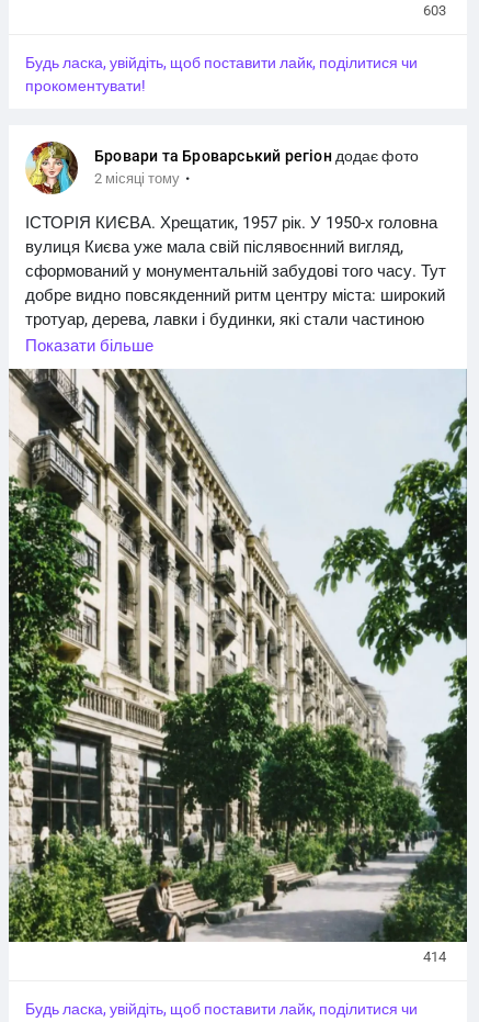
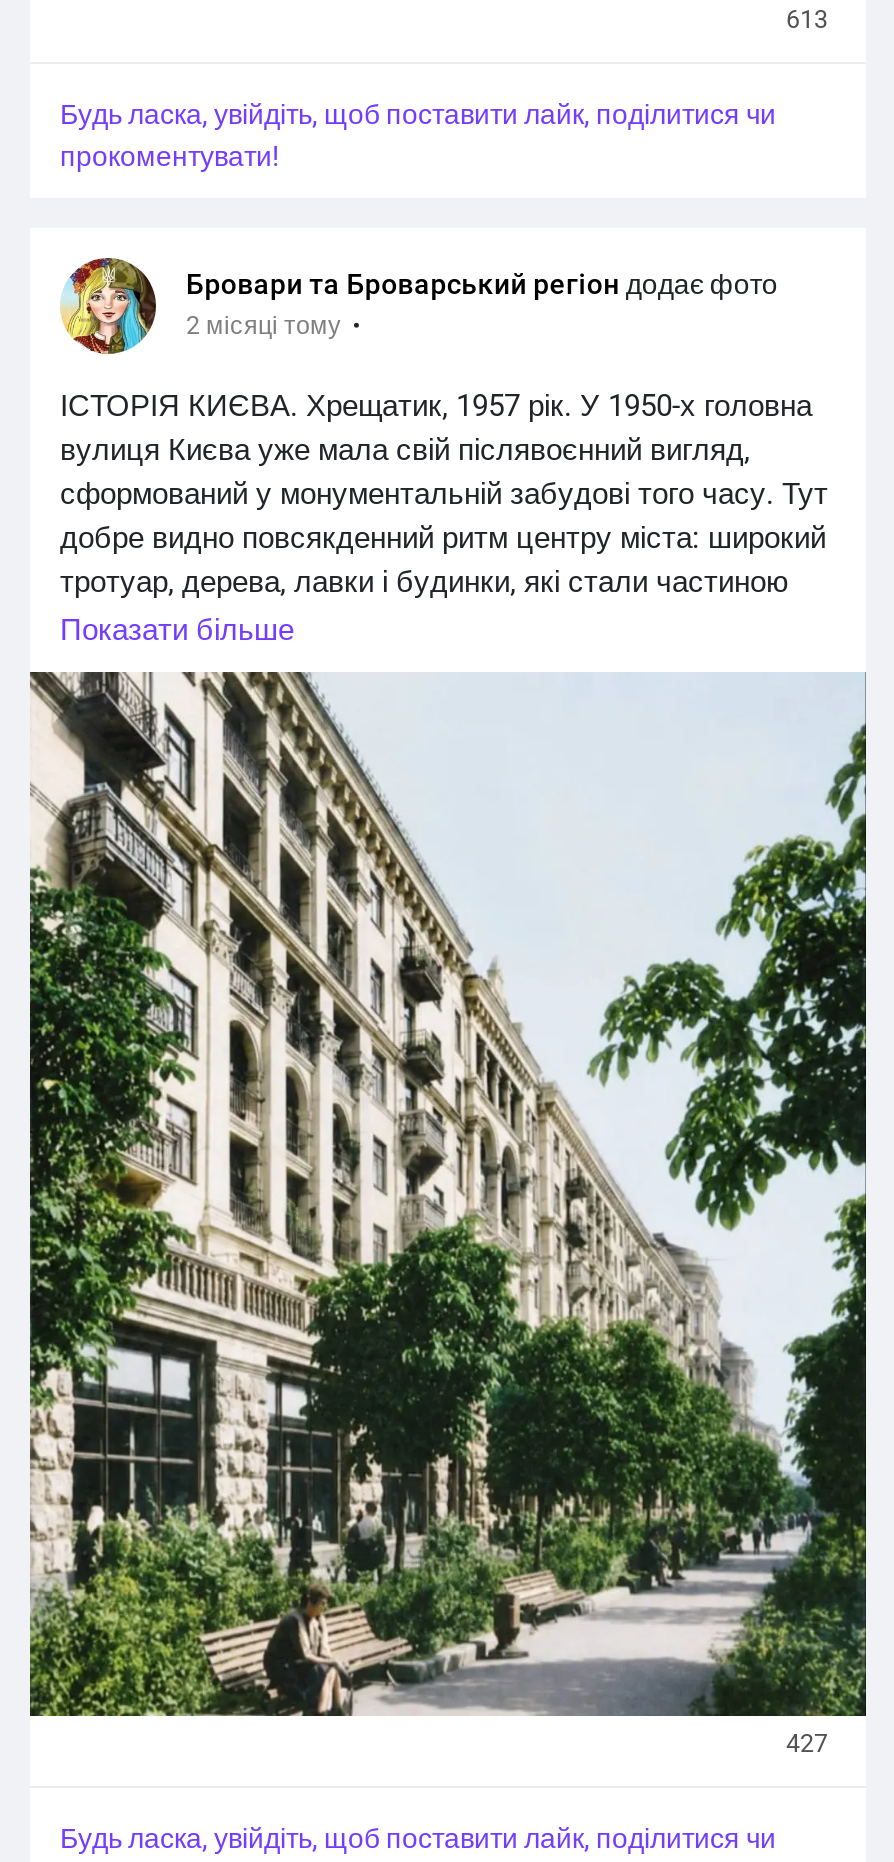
[423,2,446,18] 603 -> [786,3,828,33] 613
[423,949,446,965] 414 -> [786,1728,828,1758] 427

